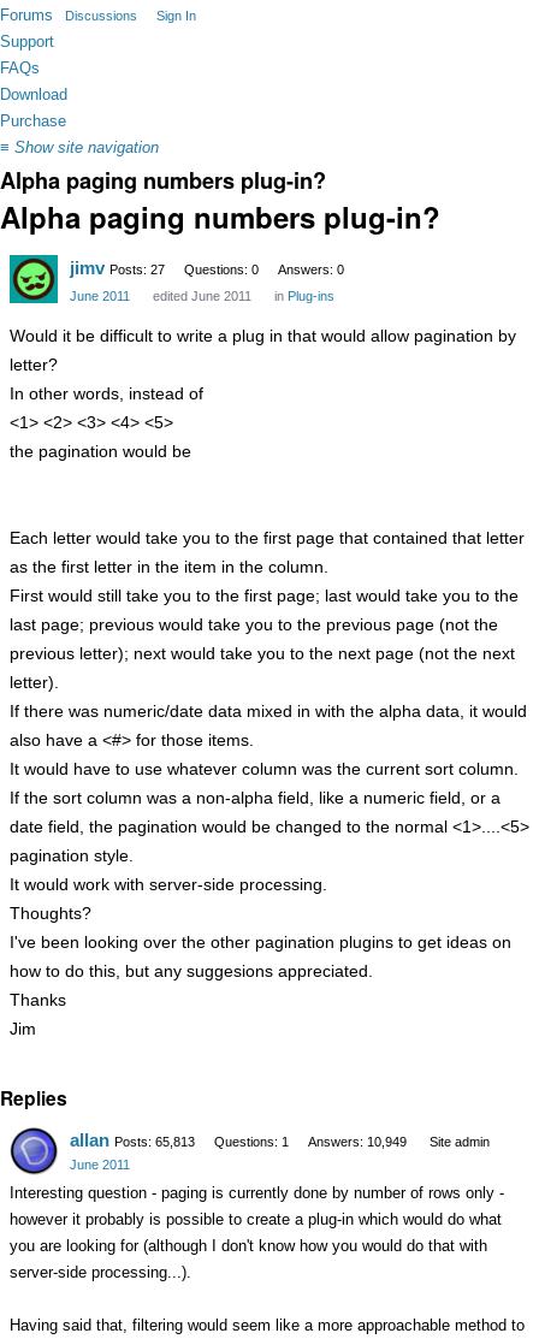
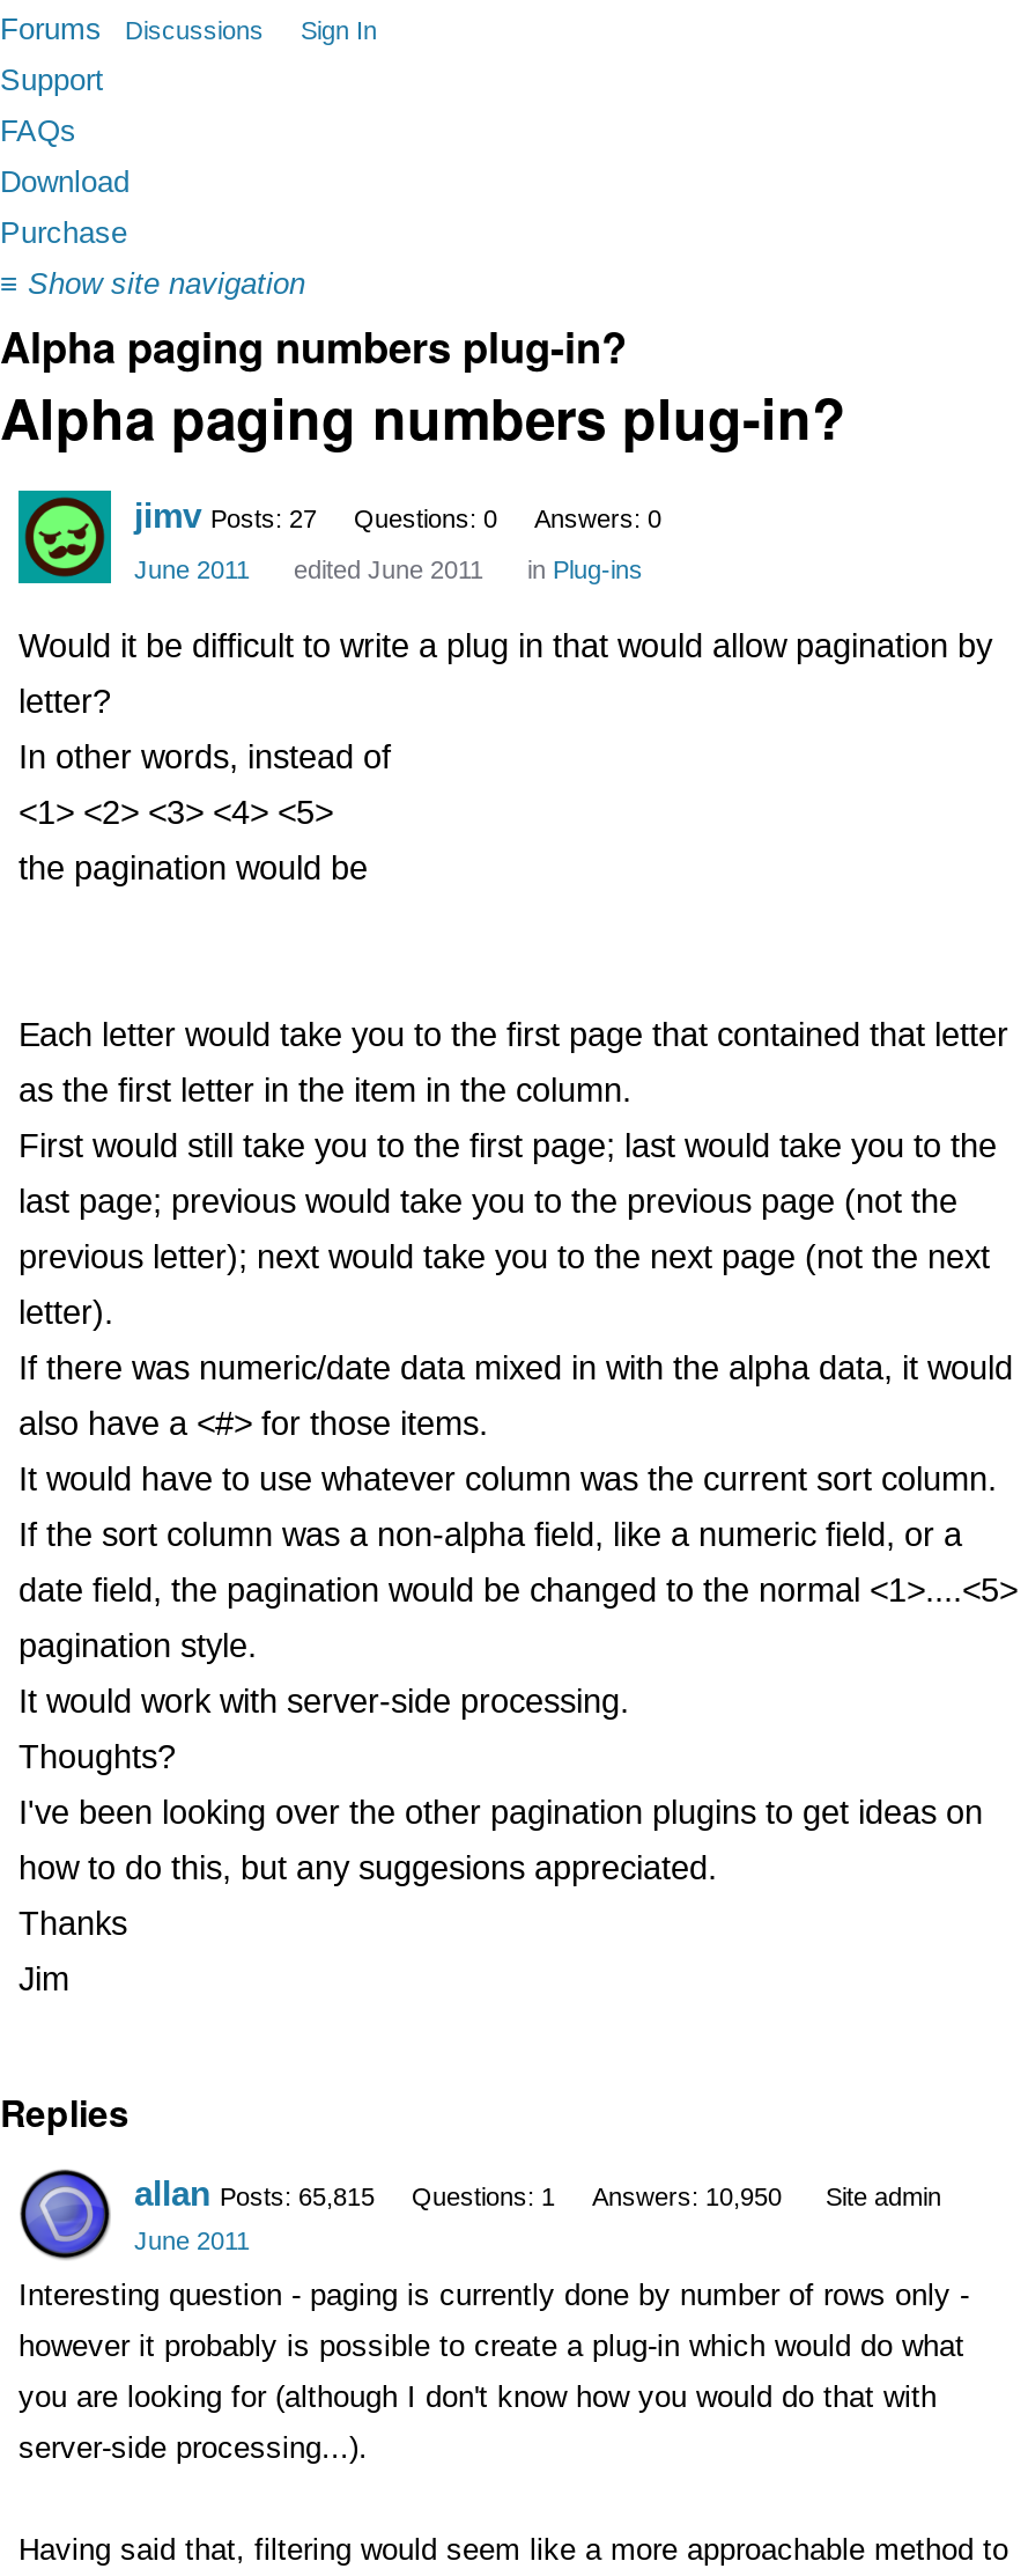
[70,1130,195,1150] allan Posts: 65,813 -> [134,2173,375,2213] allan Posts: 65,815
[308,1134,407,1149] Answers: 10,949 -> [592,2183,782,2210] Answers: 10,950

